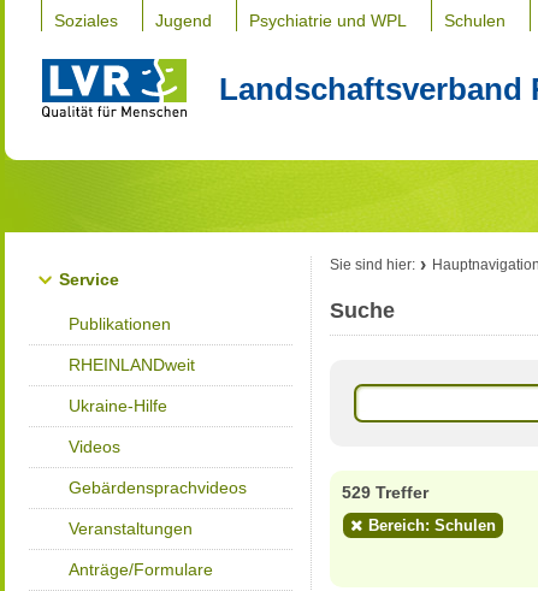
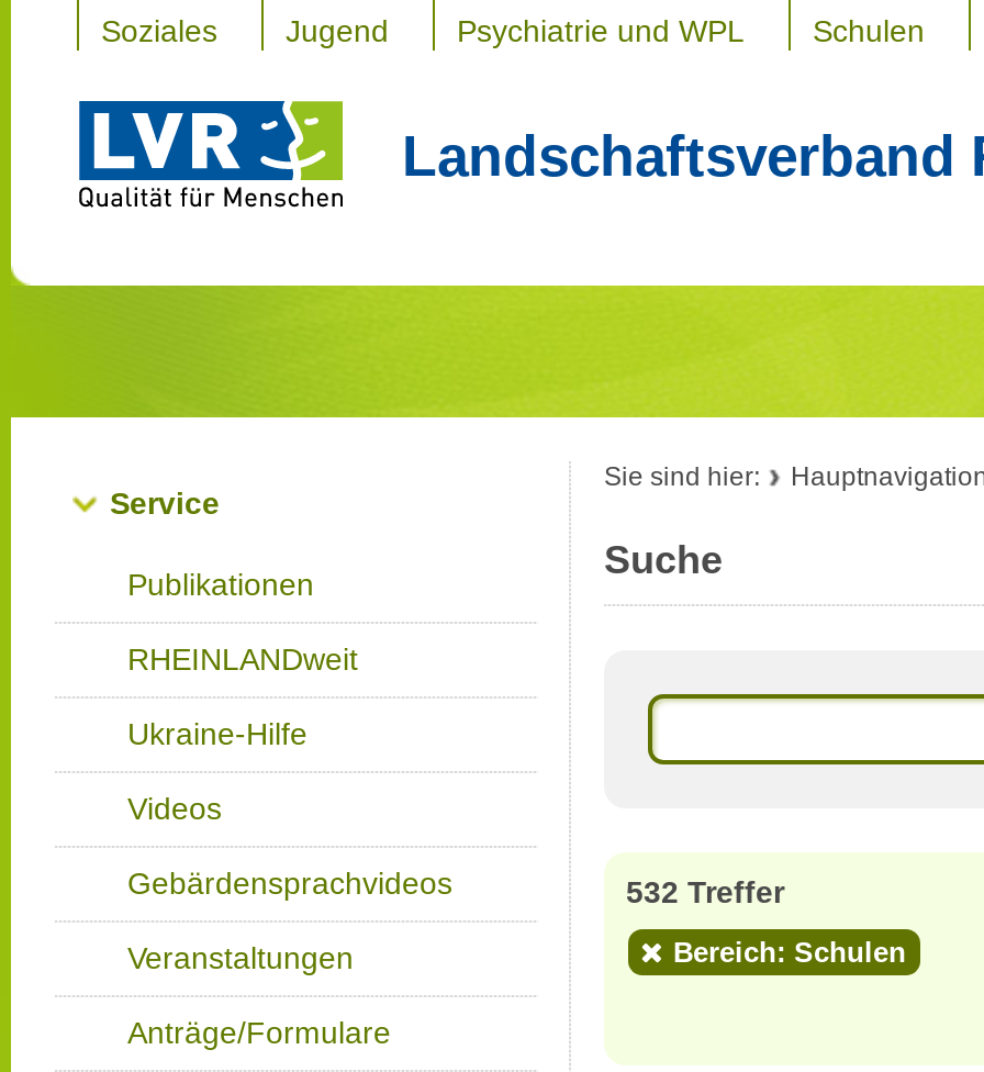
[342,483,428,502] 529 Treffer -> [626,874,784,909] 532 Treffer

